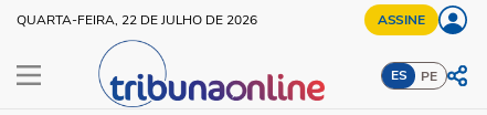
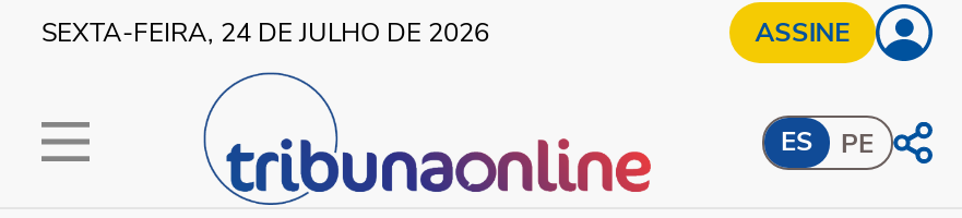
[17,11,257,29] QUARTA-FEIRA, 22 DE JULHO DE 2026 -> [41,15,489,50] SEXTA-FEIRA, 24 DE JULHO DE 2026

